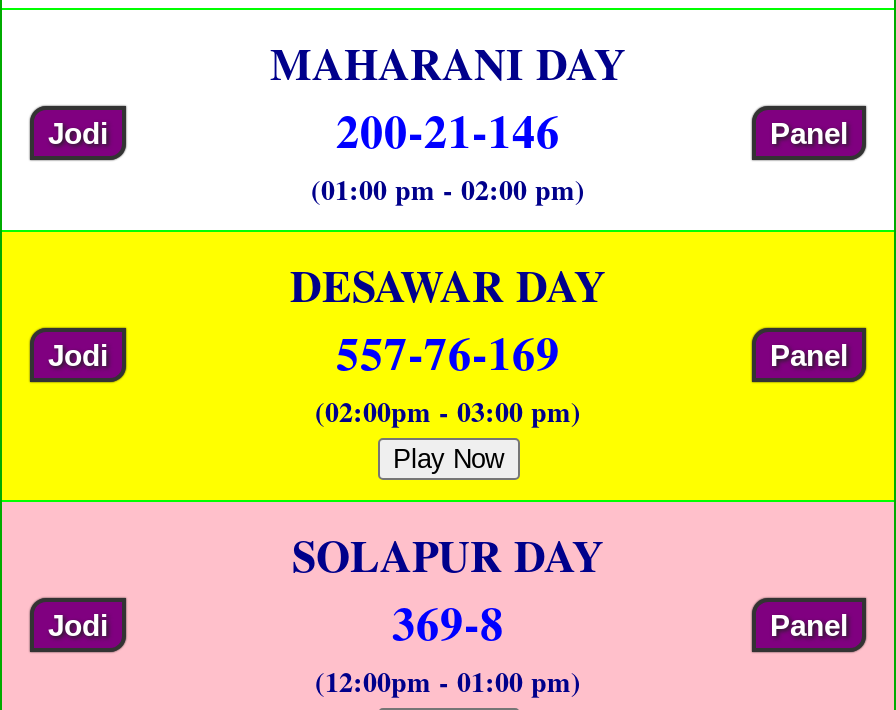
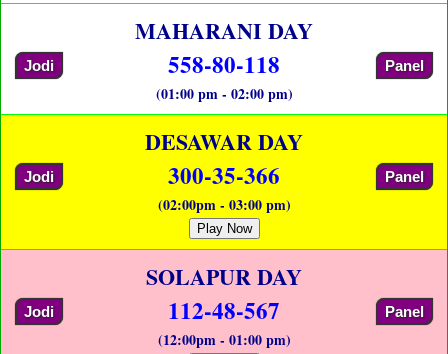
[336,96,560,164] 200-21-146 -> [168,47,280,81] 558-80-118
[336,318,560,386] 557-76-169 -> [168,158,280,192] 300-35-366
[392,588,504,656] 369-8 -> [168,293,280,327] 112-48-567

